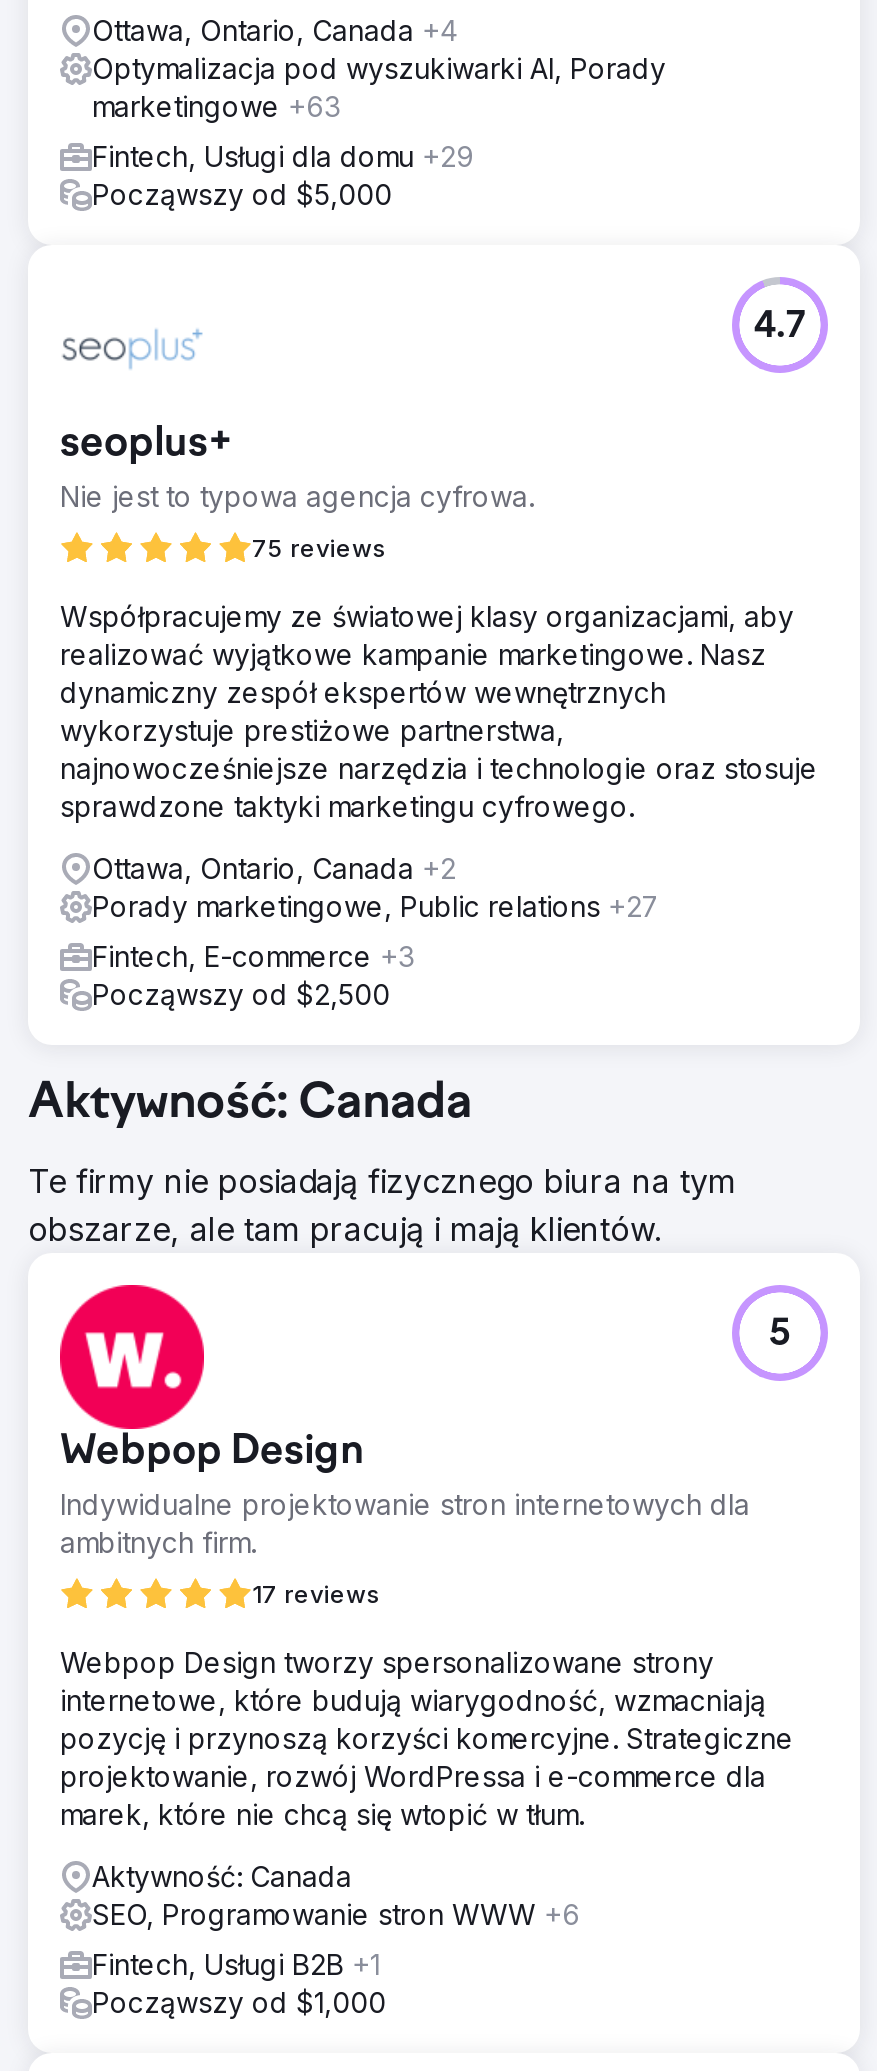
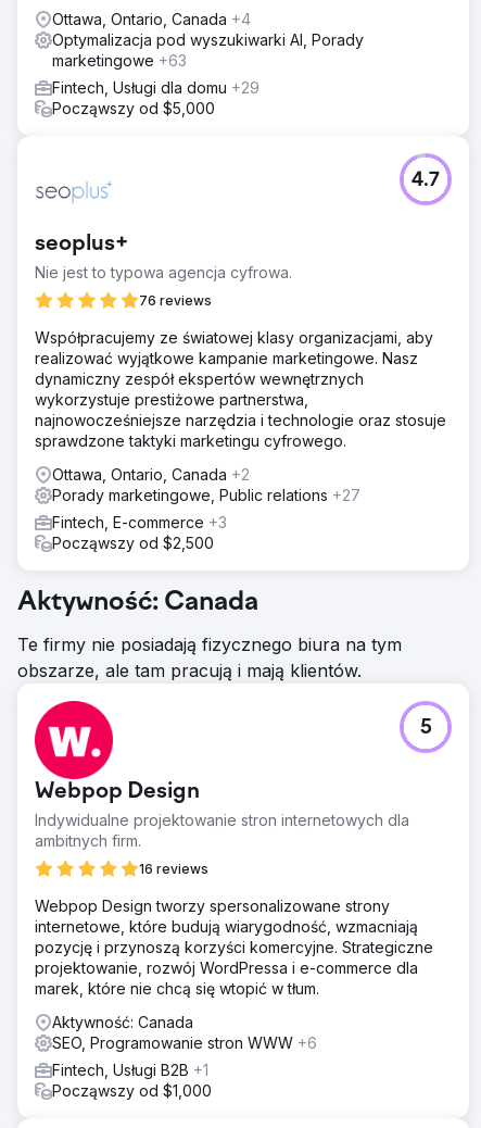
[252,533,386,563] 75 reviews -> [139,292,212,309] 76 reviews
[252,1579,380,1609] 17 reviews -> [139,861,208,877] 16 reviews

